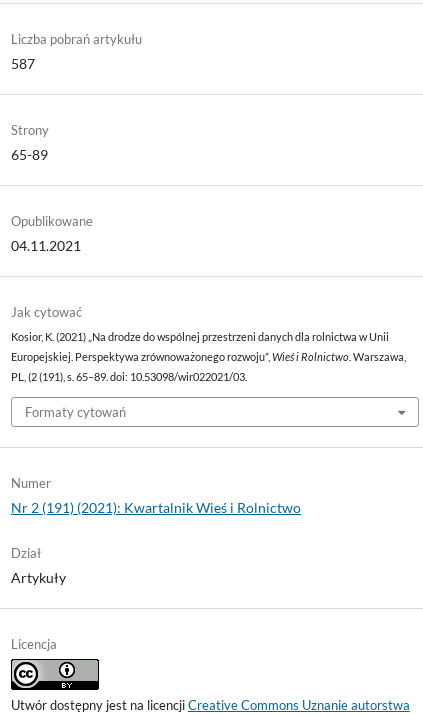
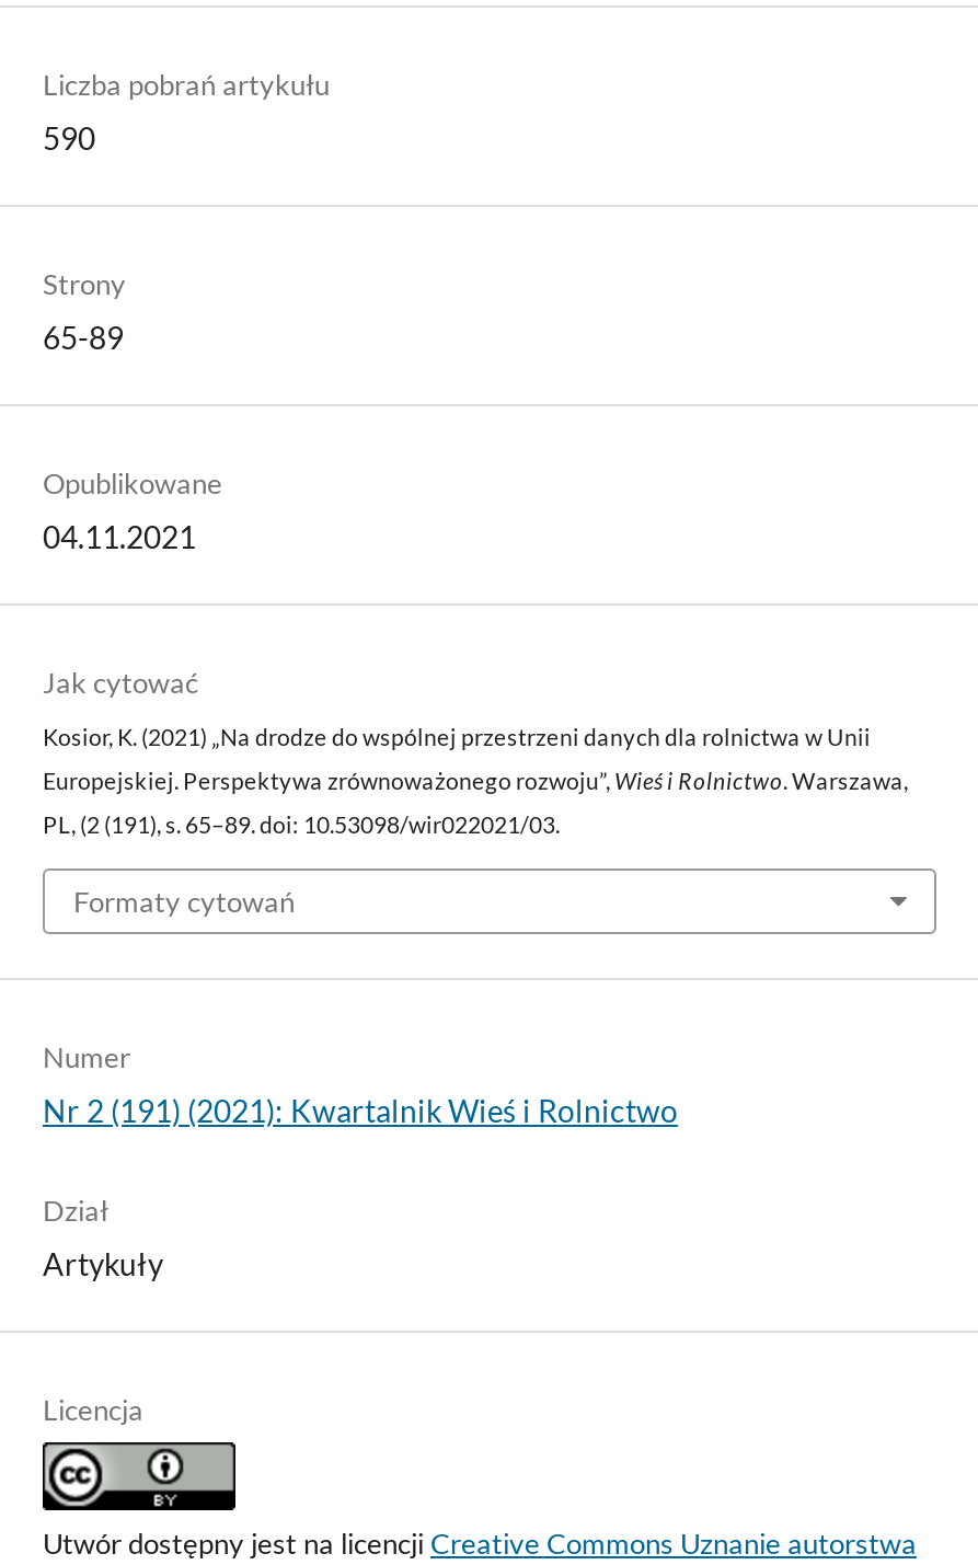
[11,54,35,71] 587 -> [43,118,95,156] 590

